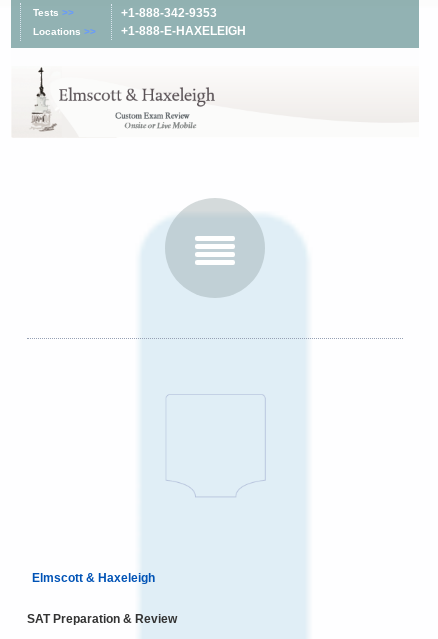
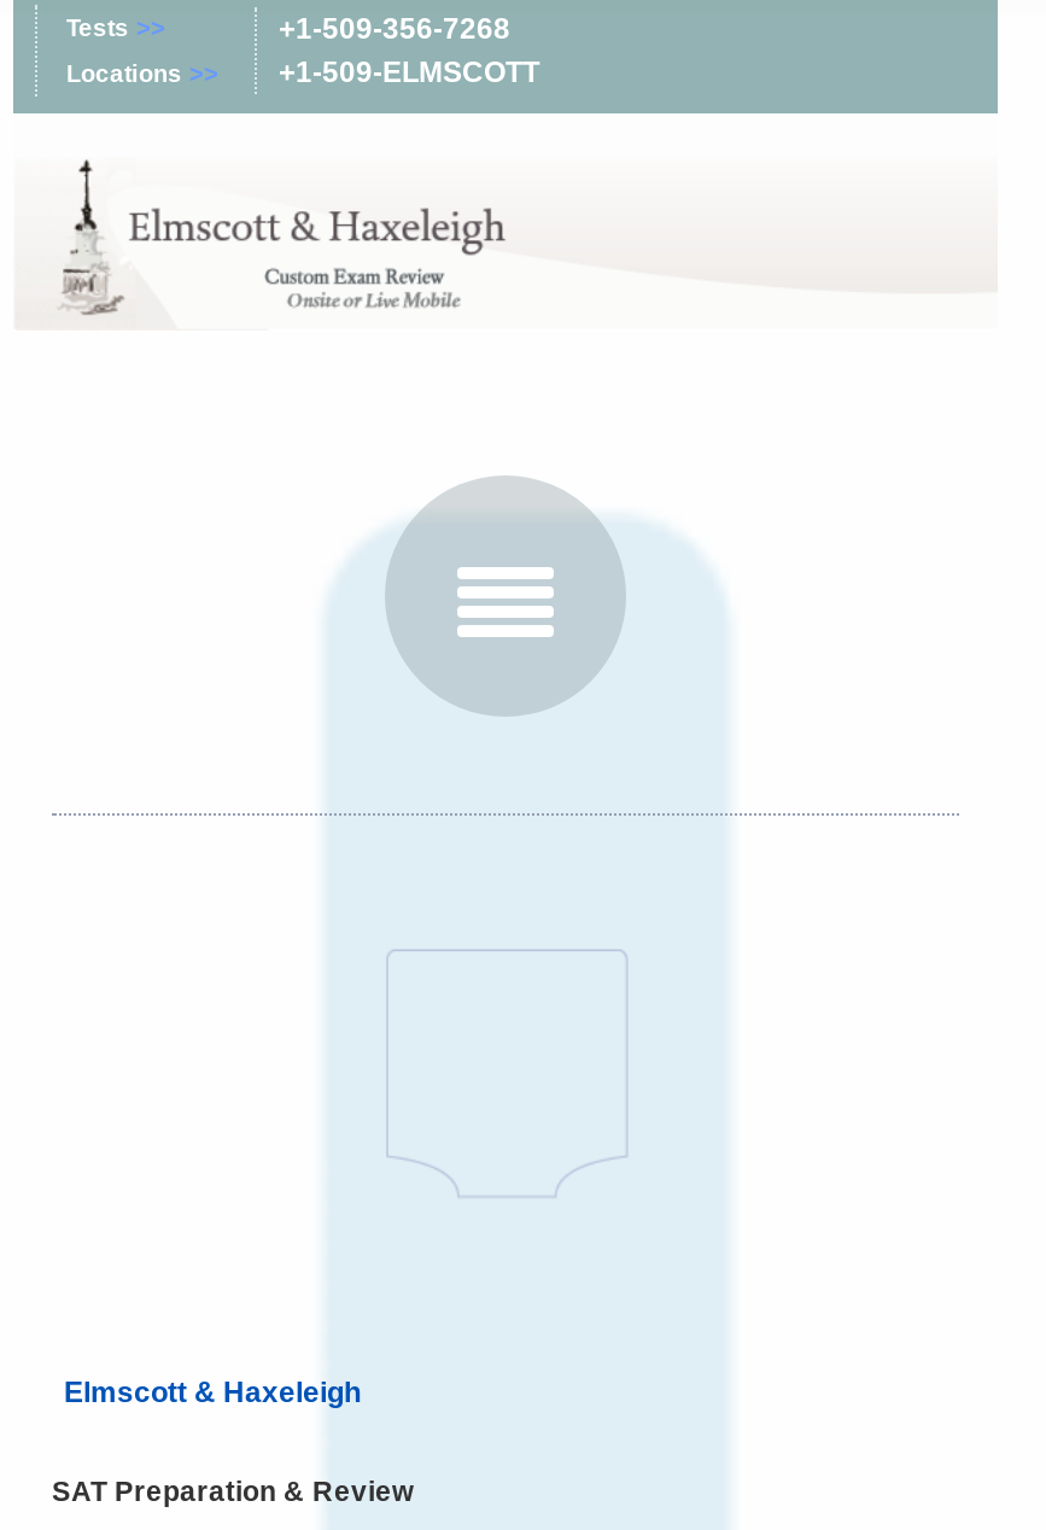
[121,6,246,38] +1-888-342-9353 | +1-888-E-HAXELEIGH -> [279,12,539,89] +1-509-356-7268 | +1-509-ELMSCOTT

